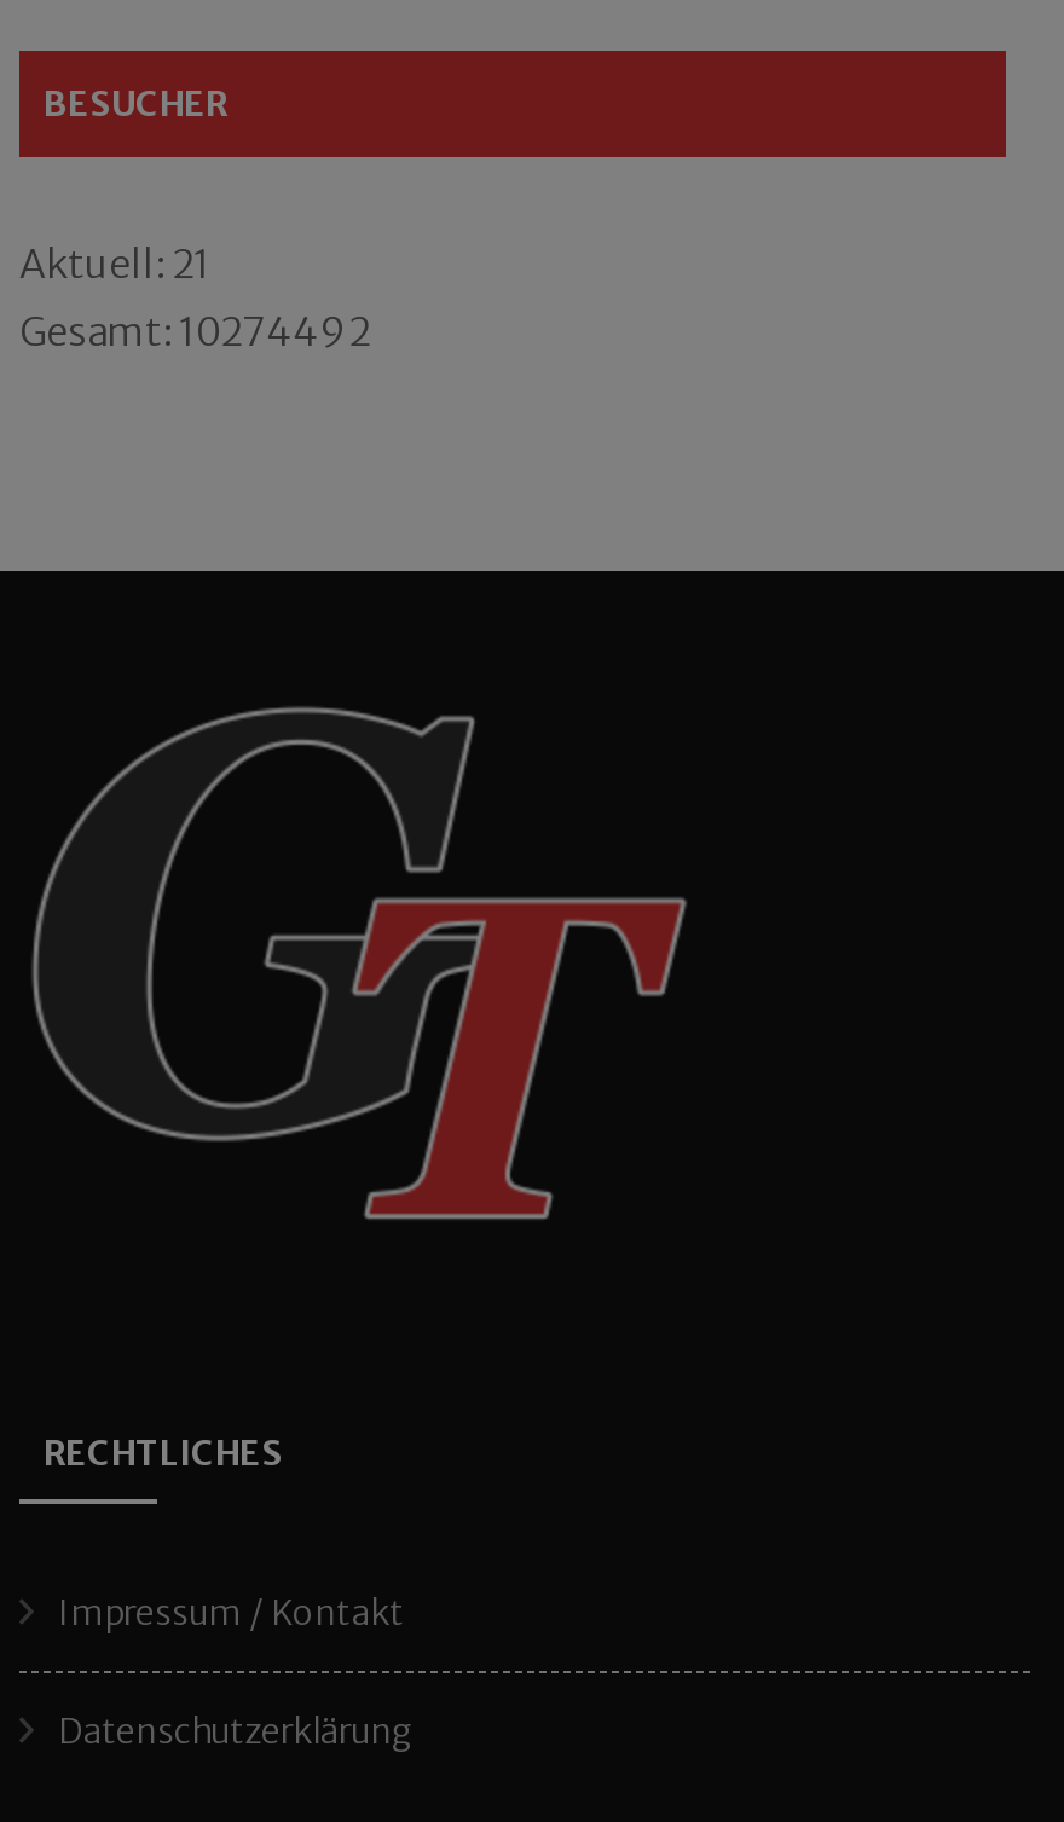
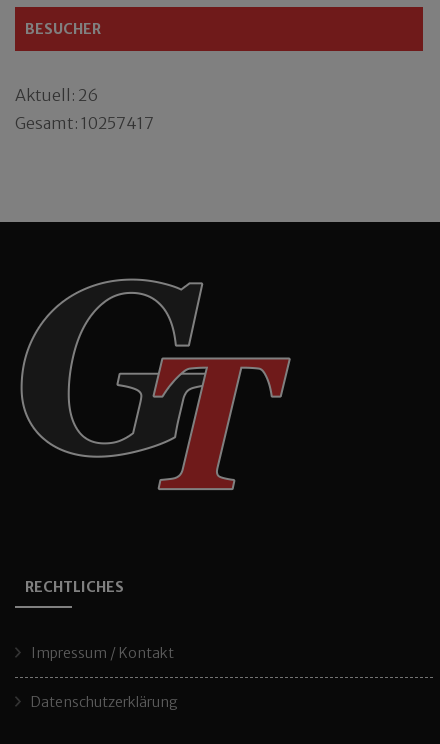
[19,239,210,288] Aktuell: 21 -> [15,85,98,105] Aktuell: 26
[19,307,370,355] Gesamt: 10274492 -> [15,113,154,133] Gesamt: 10257417

